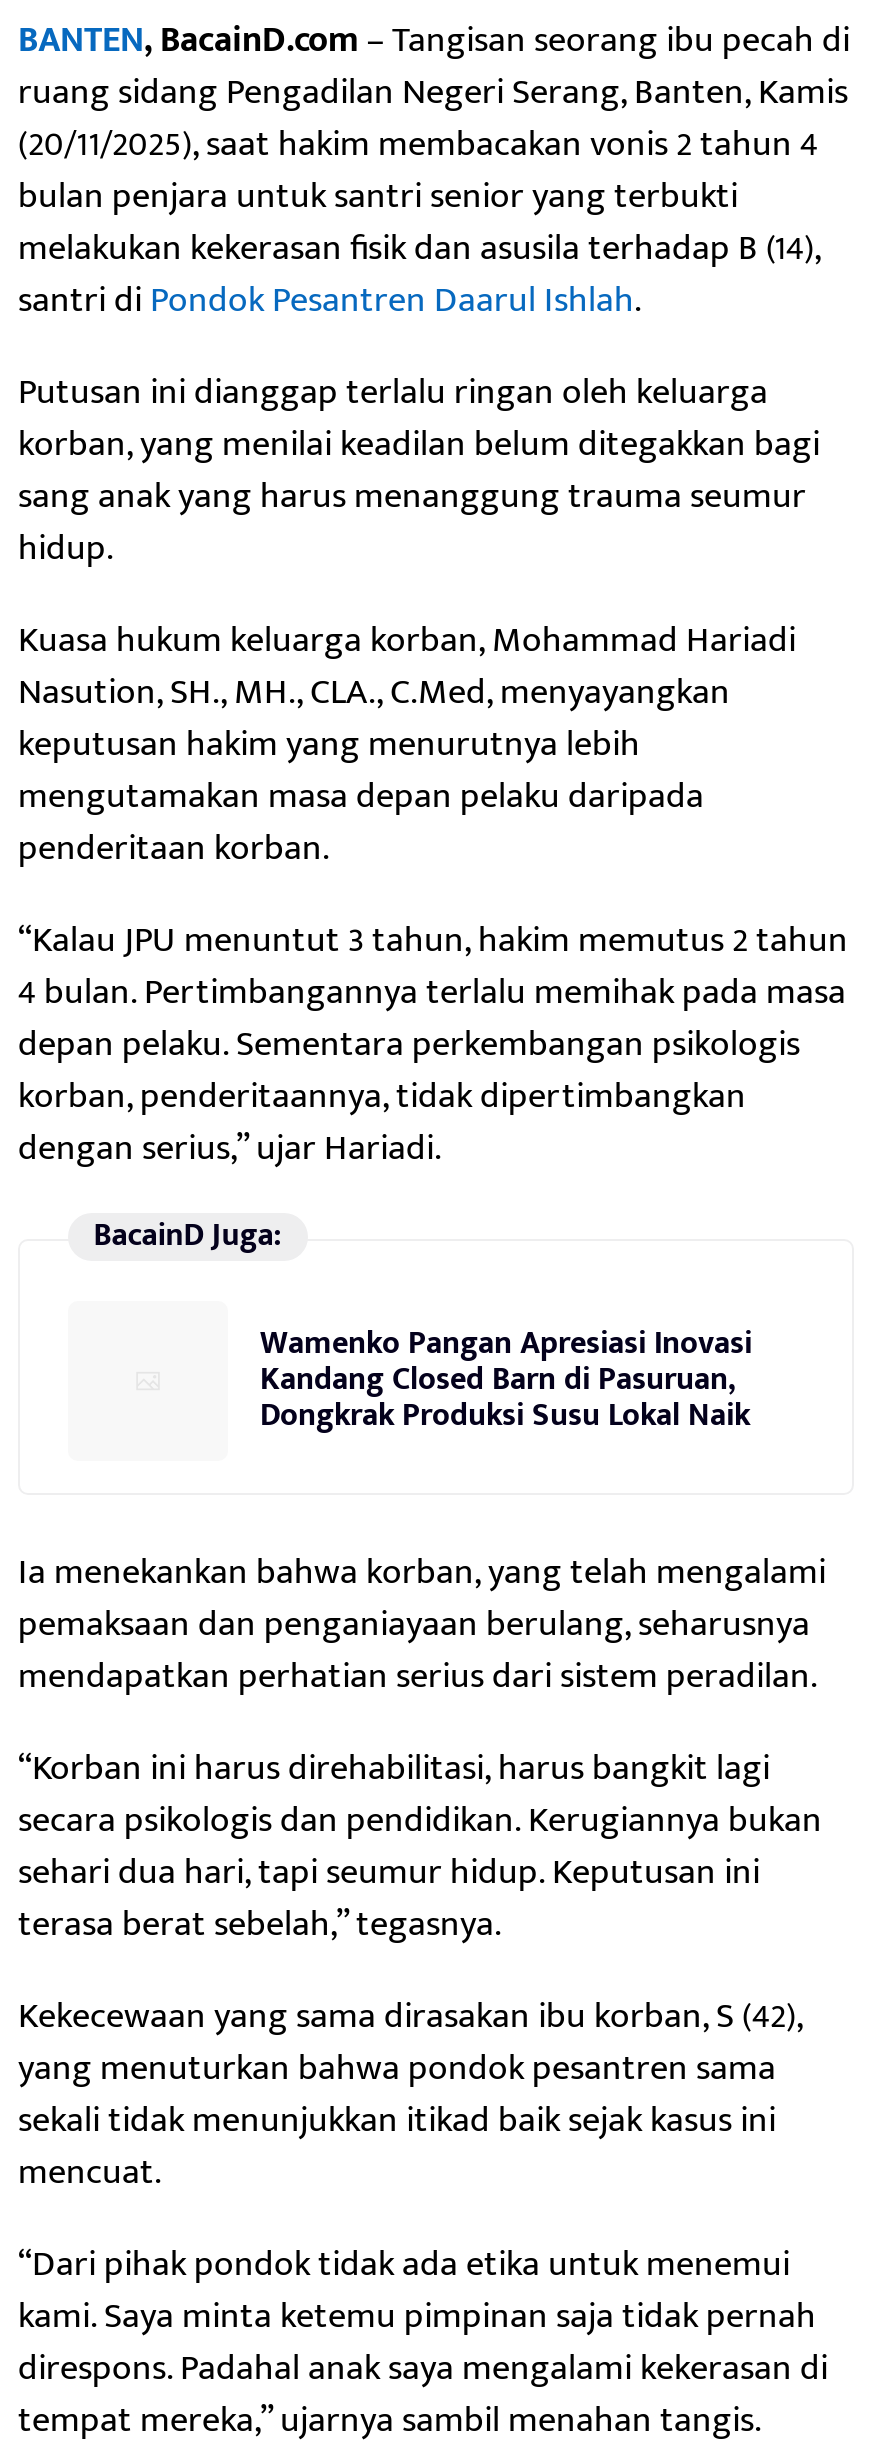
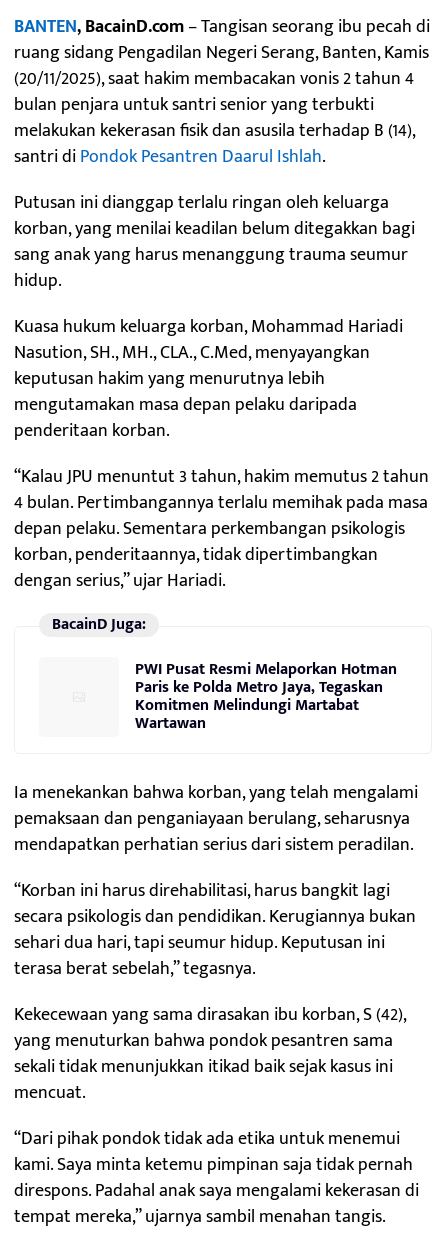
[260,1317,752,1443] Wamenko Pangan Apresiasi Inovasi | Kandang Closed Barn di Pasuruan, | Dongkrak Produksi Susu Lokal Naik -> [135,656,397,737] PWI Pusat Resmi Melaporkan Hotman | Paris ke Polda Metro Jaya, Tegaskan | Komitmen Melindungi Martabat | Wartawan

